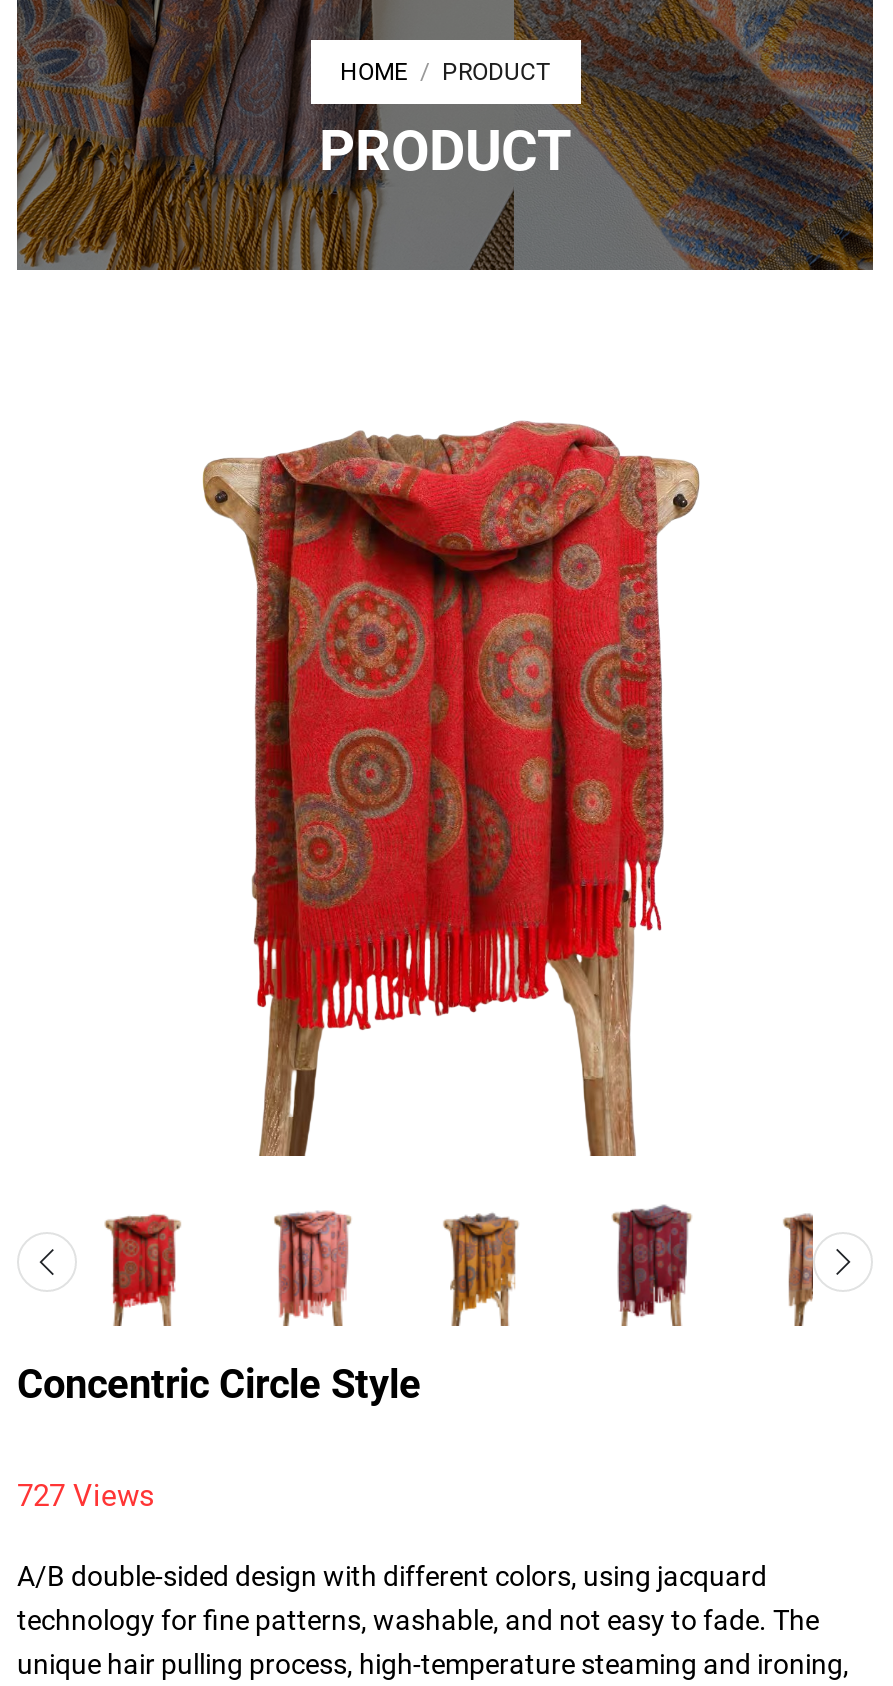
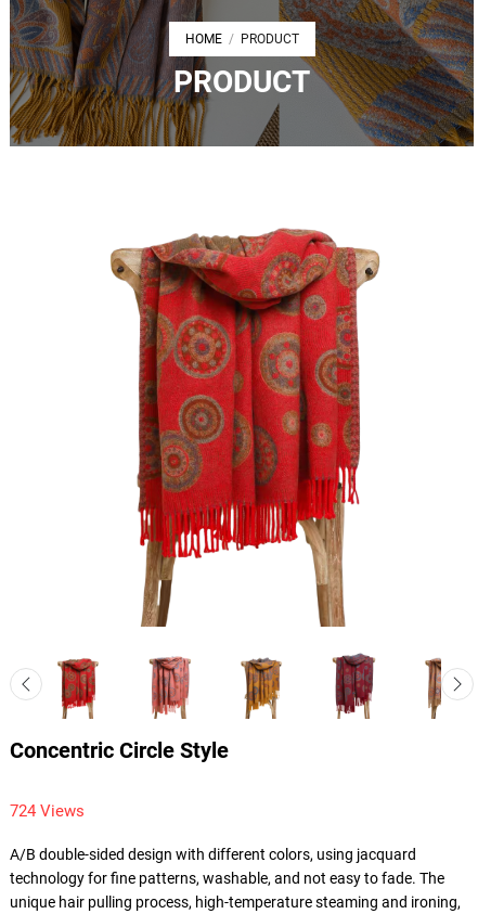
[17,1478,155,1514] 727 Views -> [10,801,85,821] 724 Views

